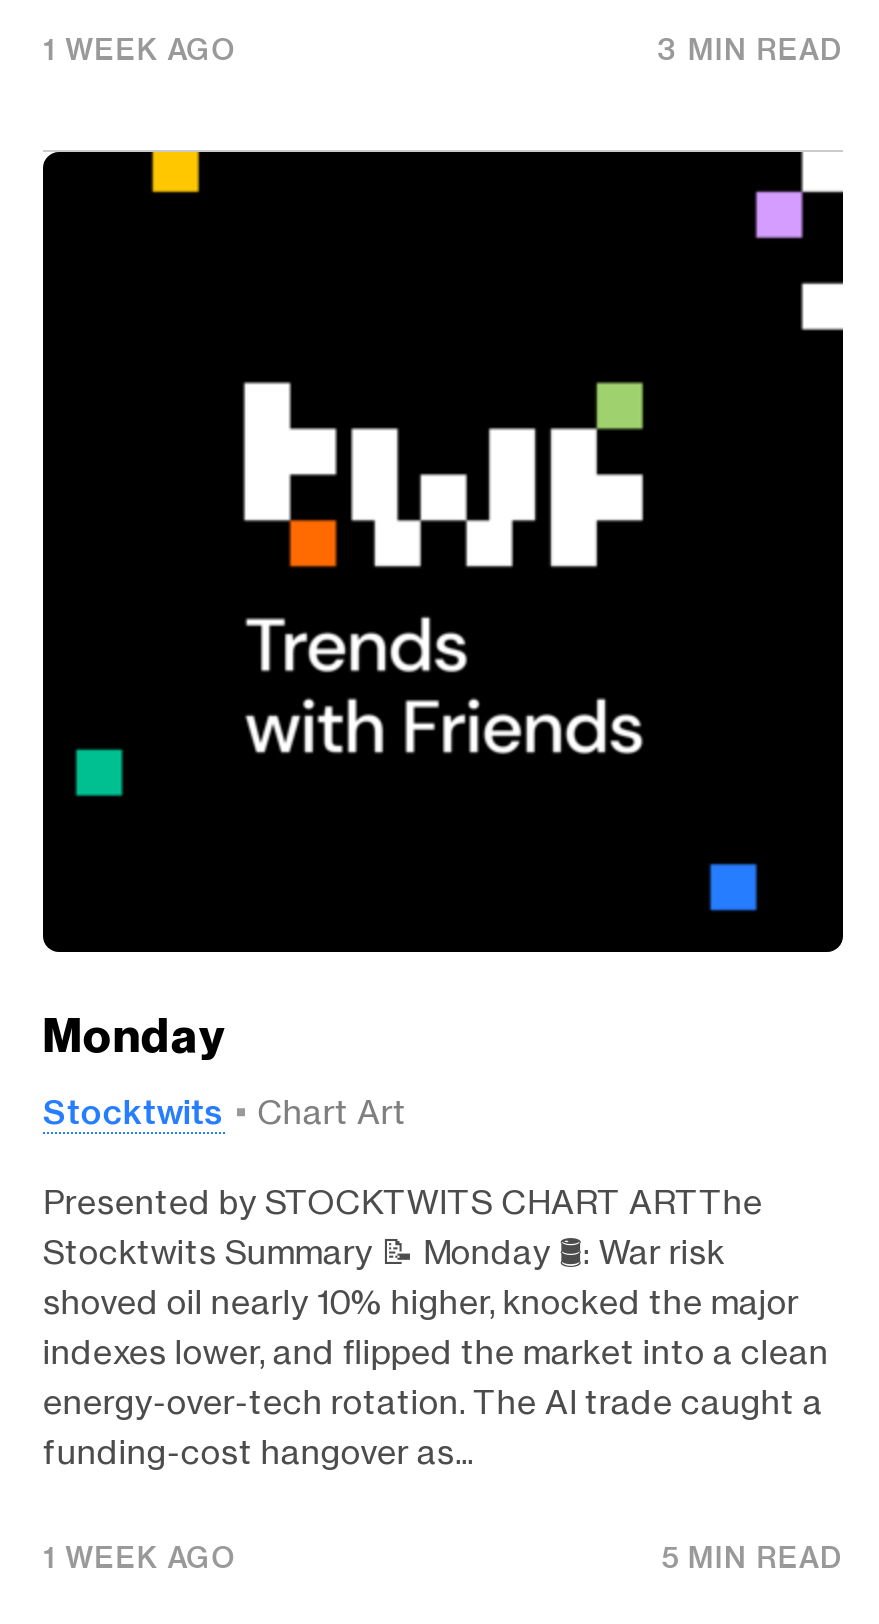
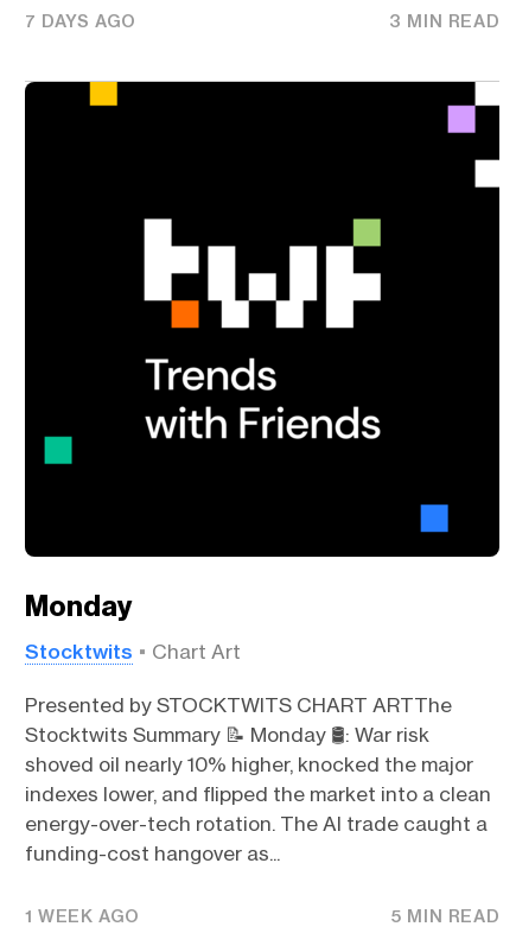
[43,32,237,68] 1 WEEK AGO -> [25,11,136,32] 7 DAYS AGO

